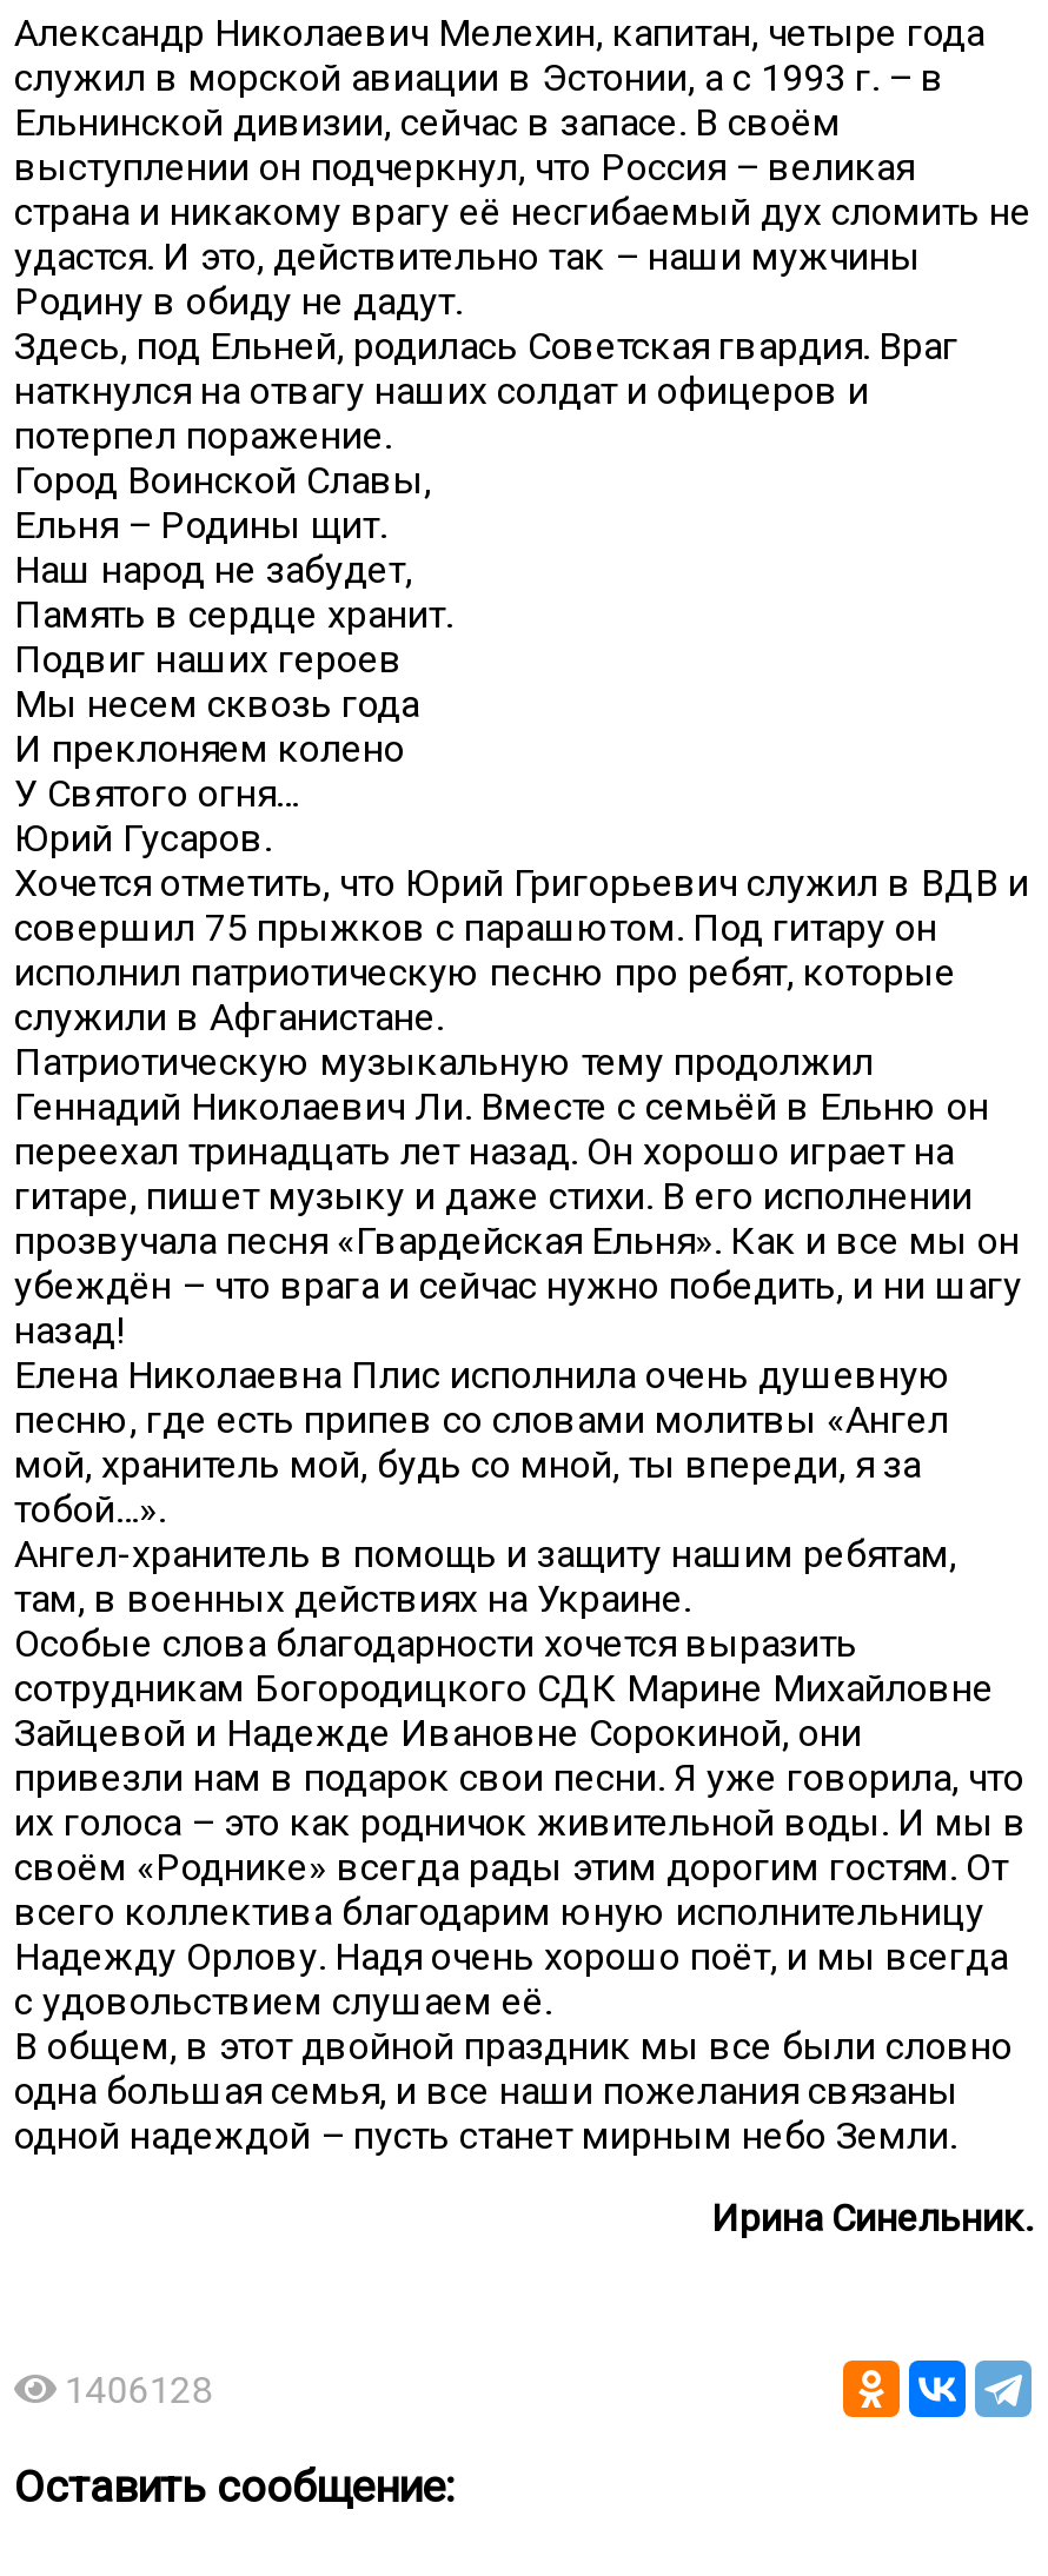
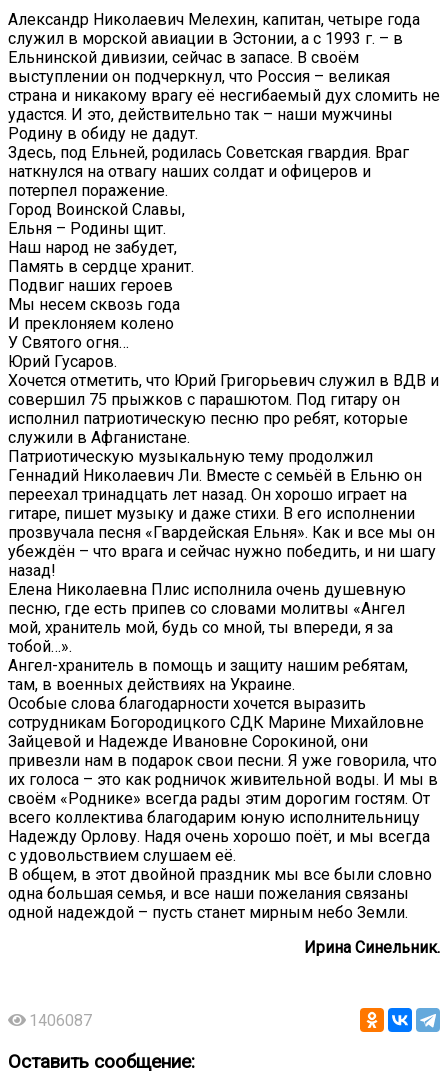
[64,2367,212,2412] 1406128 -> [29,1011,92,1030] 1406087

